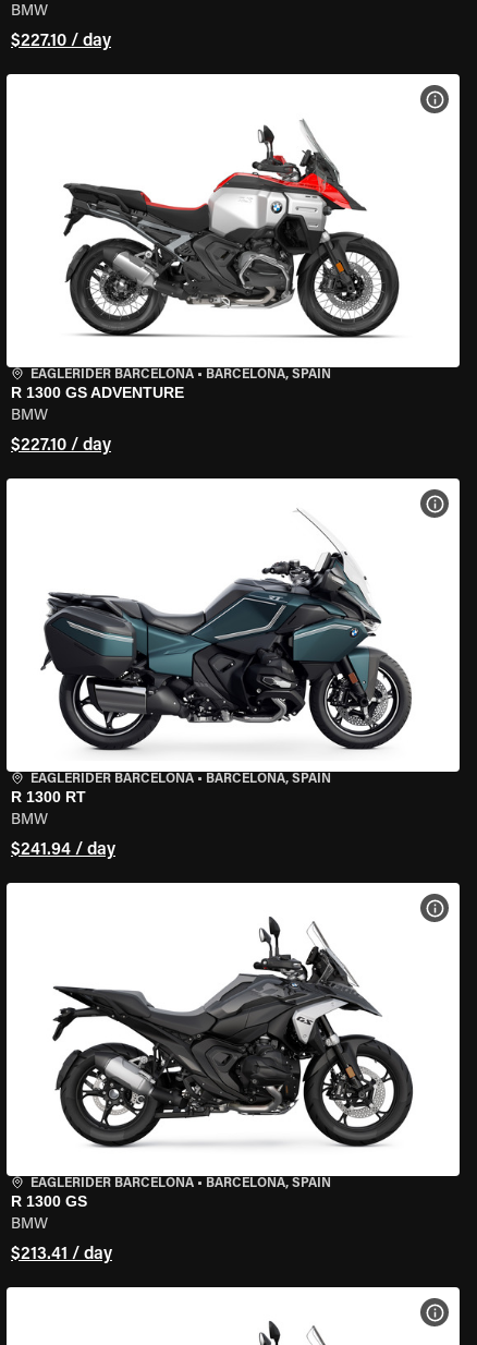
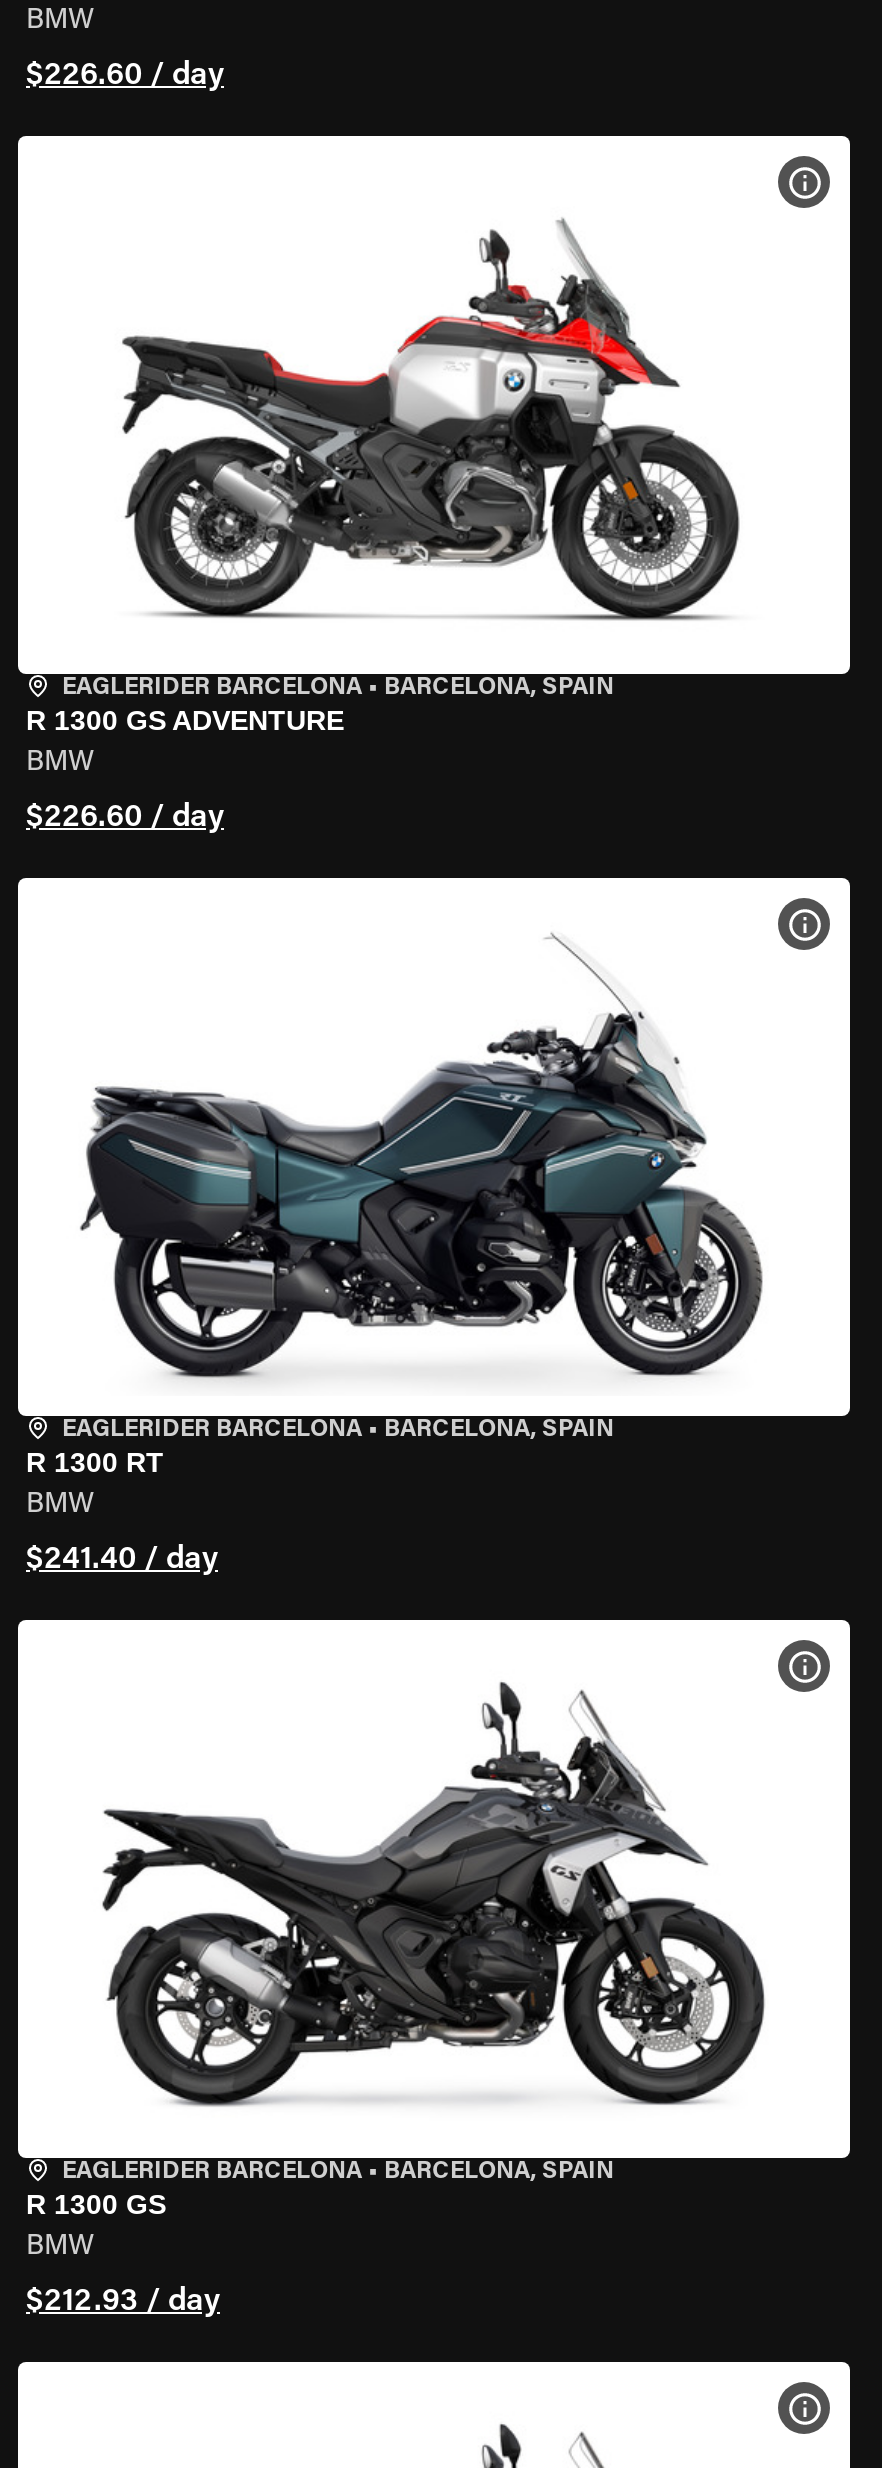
[11,33,111,50] $227.10 / day -> [26,60,224,92] $226.60 / day
[11,437,111,455] $227.10 / day -> [26,802,224,834] $226.60 / day
[11,841,115,859] $241.94 / day -> [26,1544,218,1576] $241.40 / day
[11,1246,112,1263] $213.41 / day -> [26,2286,220,2318] $212.93 / day

